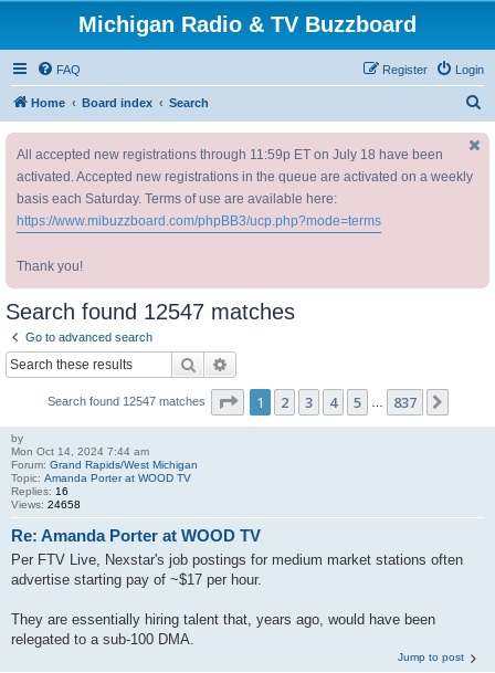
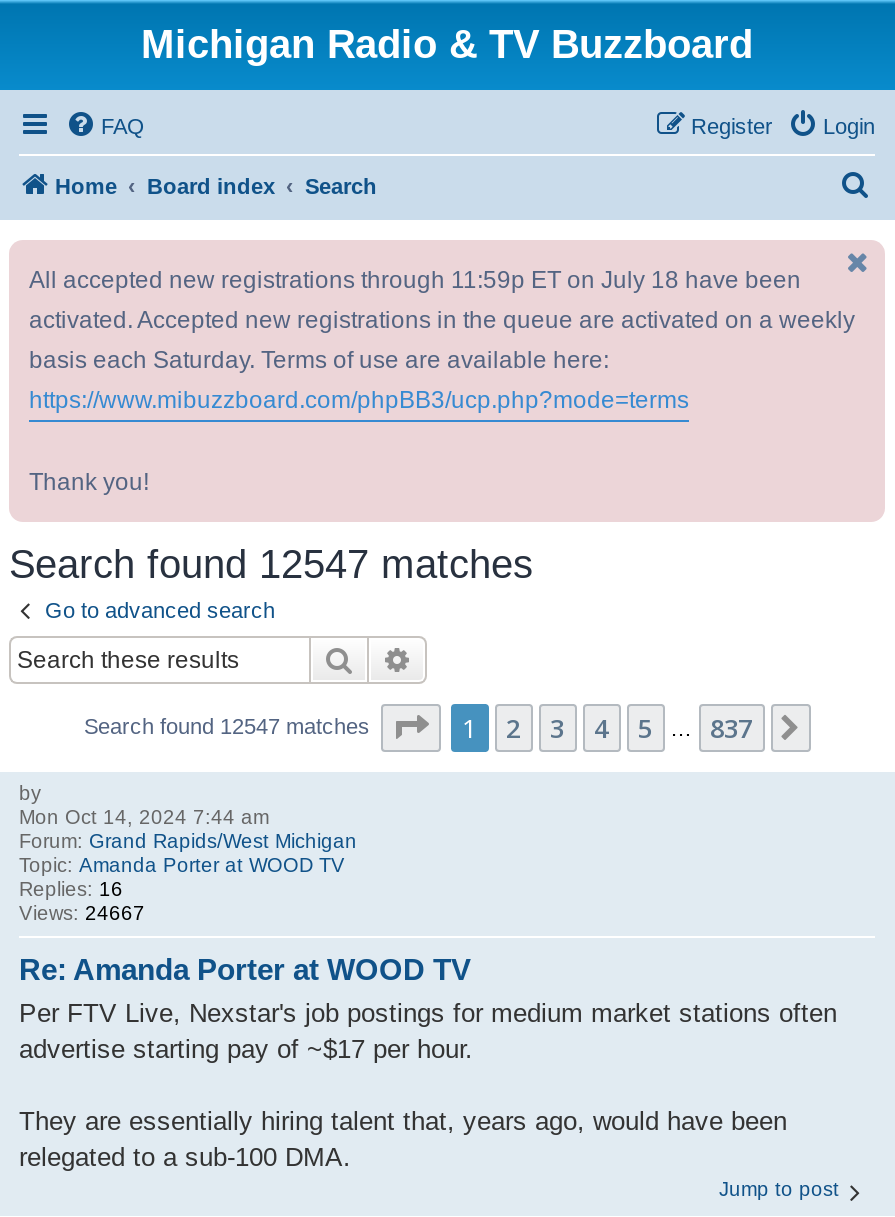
[11,498,81,510] Views: 24658 -> [19,901,145,923] Views: 24667

